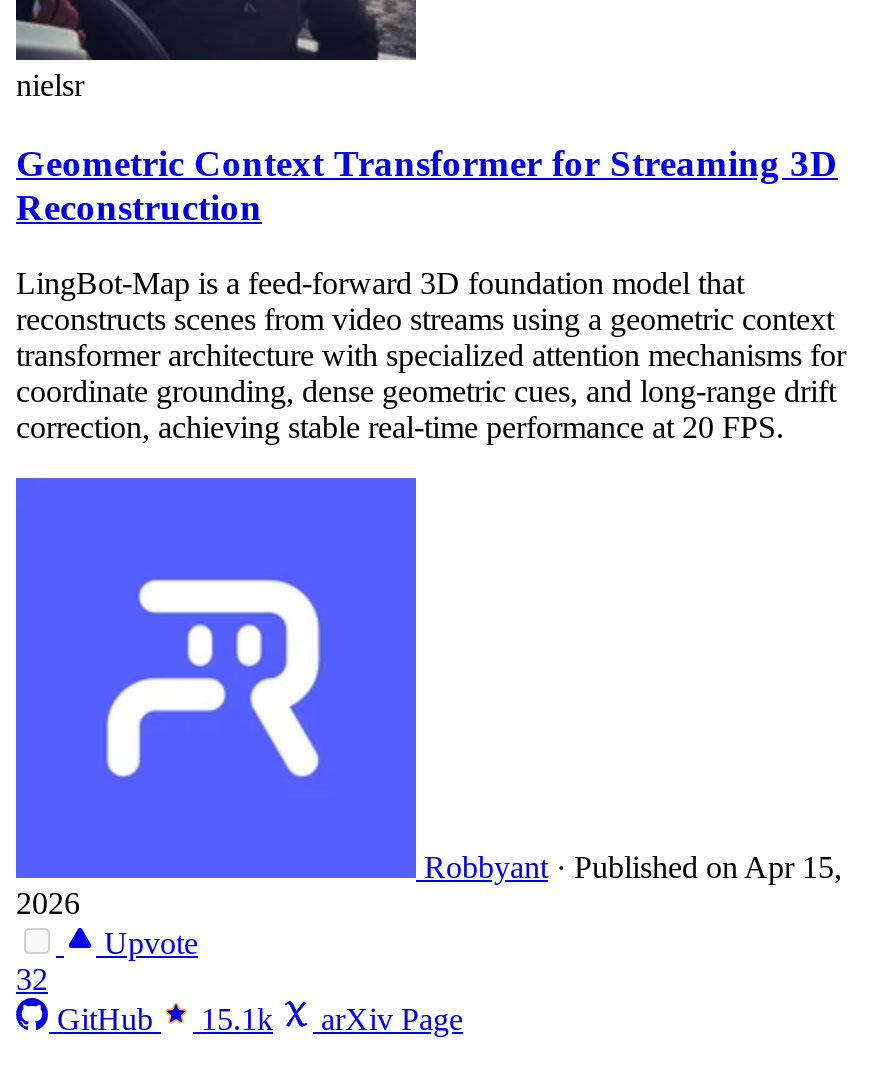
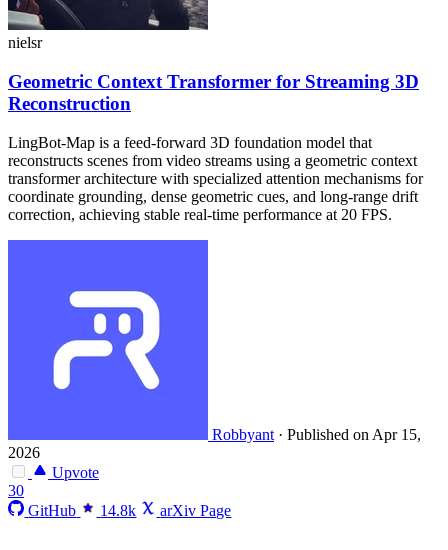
[16,963,48,997] 32 -> [8,481,24,498] 30
[57,1003,463,1037] GitHub 15.1k arXiv Page -> [28,501,231,518] GitHub 14.8k arXiv Page

